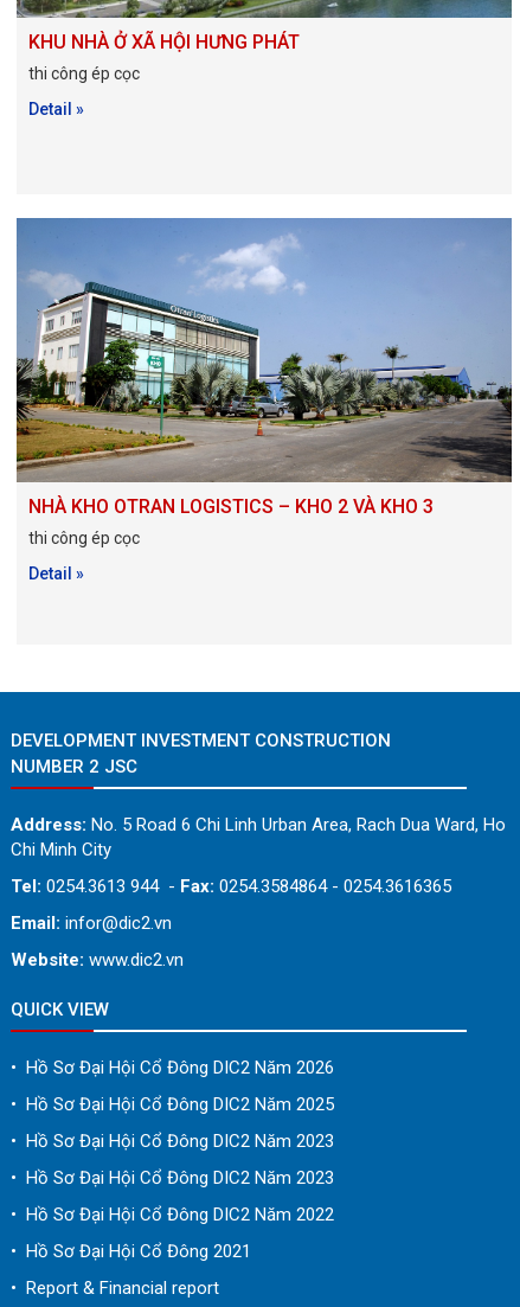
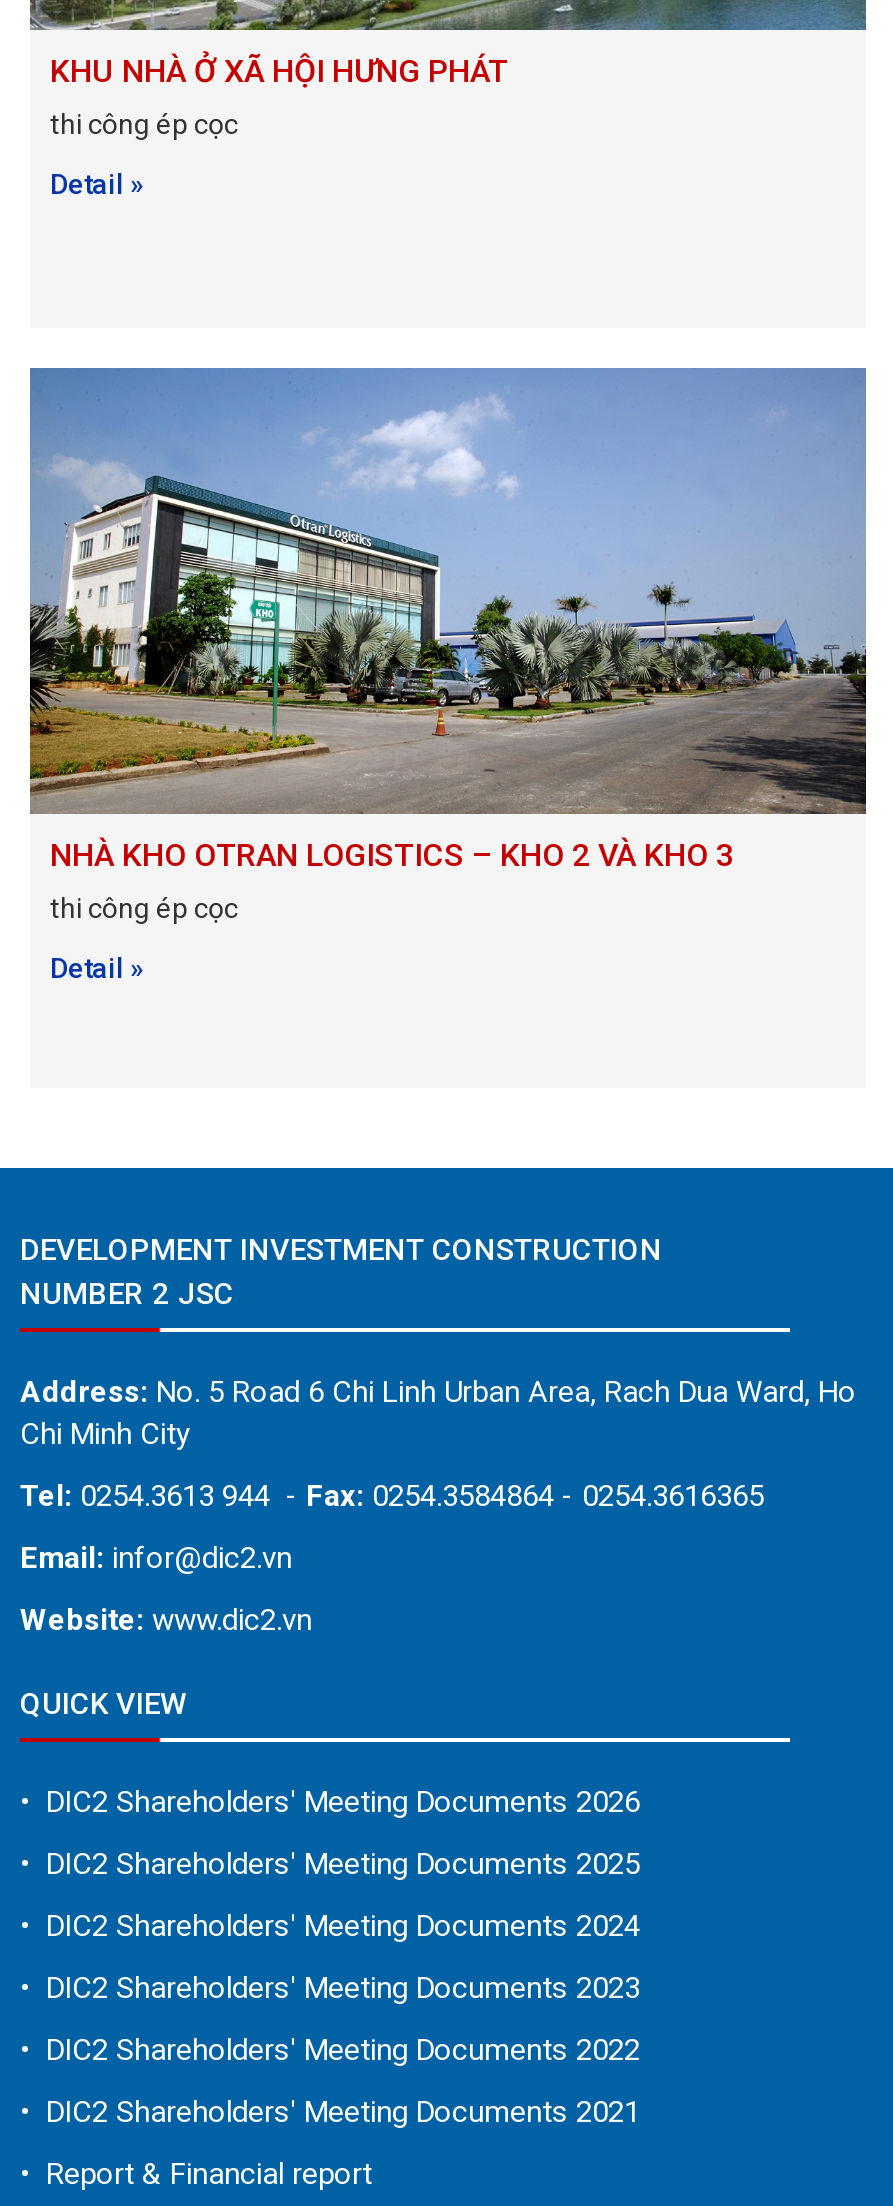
[11,1057,334,1078] • Hồ Sơ Đại Hội Cổ Đông DIC2 Năm 2026 -> [20,1784,640,1820] • DIC2 Shareholders' Meeting Documents 2026
[11,1094,334,1115] • Hồ Sơ Đại Hội Cổ Đông DIC2 Năm 2025 -> [20,1846,640,1882] • DIC2 Shareholders' Meeting Documents 2025
[11,1130,334,1152] • Hồ Sơ Đại Hội Cổ Đông DIC2 Năm 2023 -> [20,1908,640,1944] • DIC2 Shareholders' Meeting Documents 2024
[11,1167,334,1189] • Hồ Sơ Đại Hội Cổ Đông DIC2 Năm 2023 -> [20,1970,640,2006] • DIC2 Shareholders' Meeting Documents 2023
[11,1204,334,1225] • Hồ Sơ Đại Hội Cổ Đông DIC2 Năm 2022 -> [20,2032,640,2068] • DIC2 Shareholders' Meeting Documents 2022
[11,1241,251,1262] • Hồ Sơ Đại Hội Cổ Đông 2021 -> [20,2094,640,2130] • DIC2 Shareholders' Meeting Documents 2021

